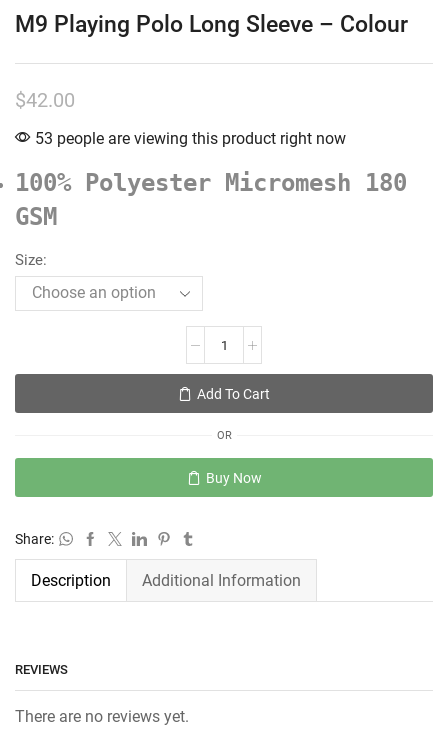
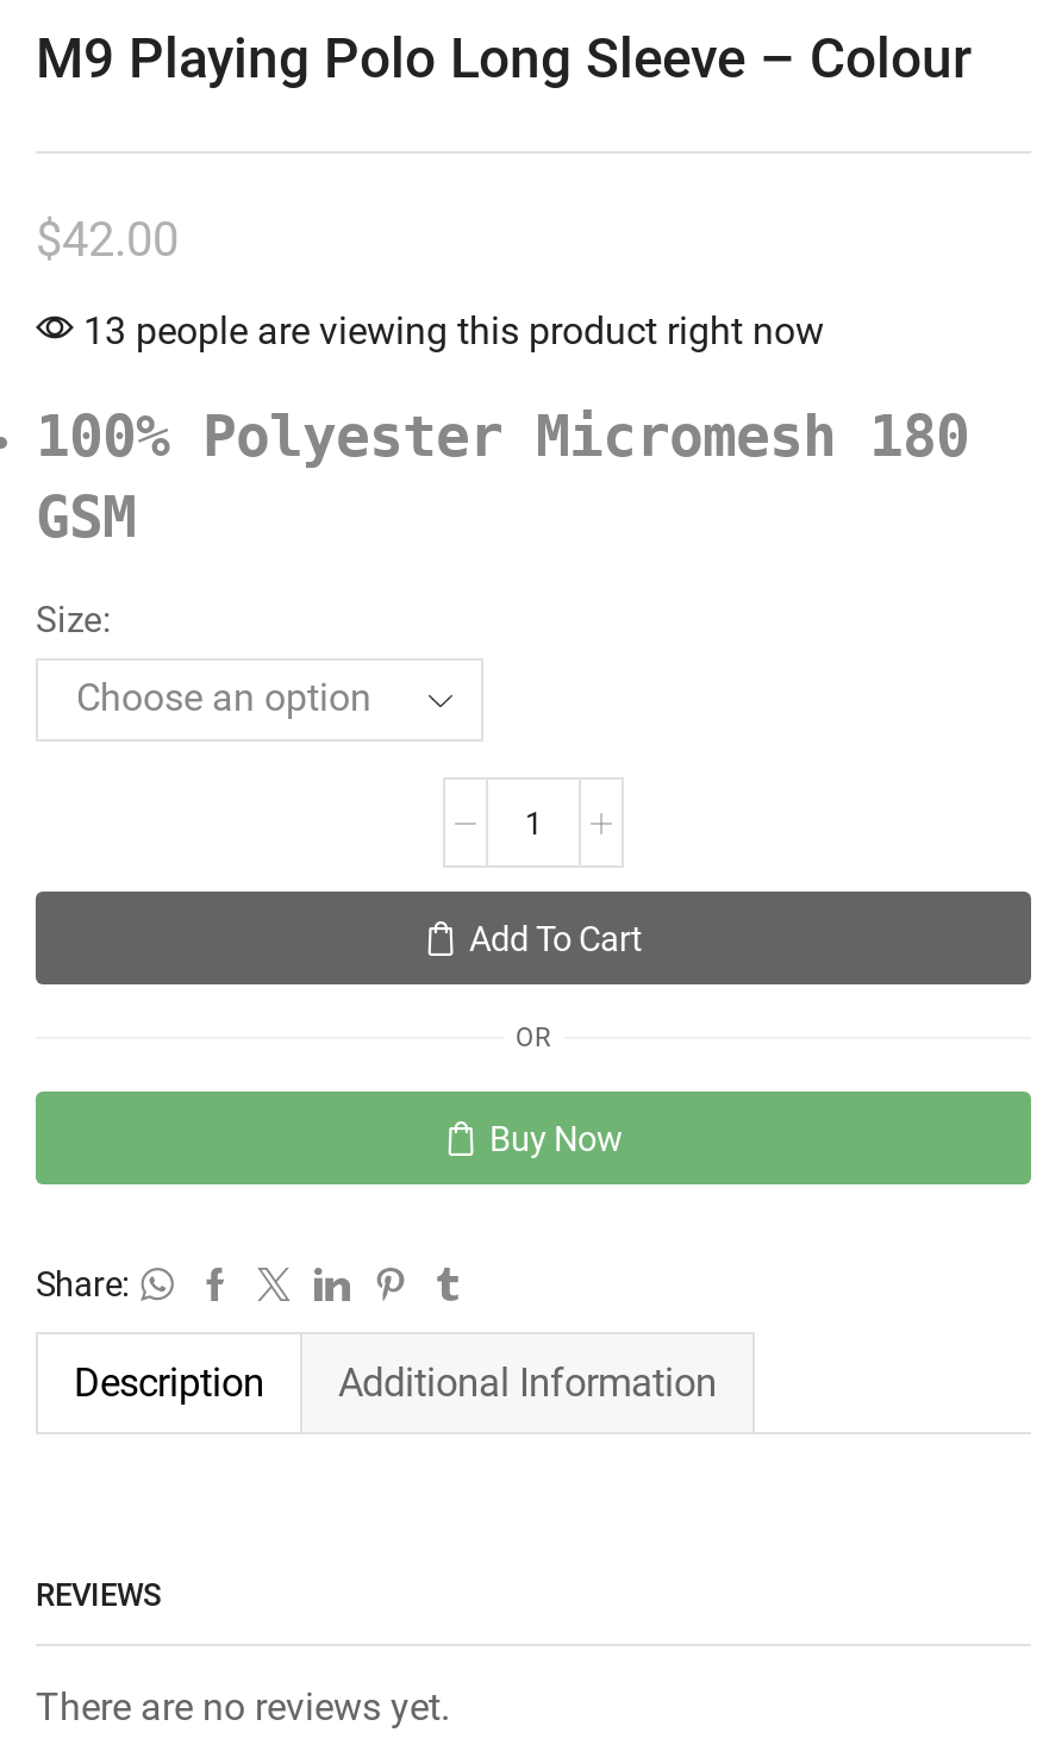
[31,129,346,148] 53 people are viewing this product right now -> [74,309,824,354] 13 people are viewing this product right now

